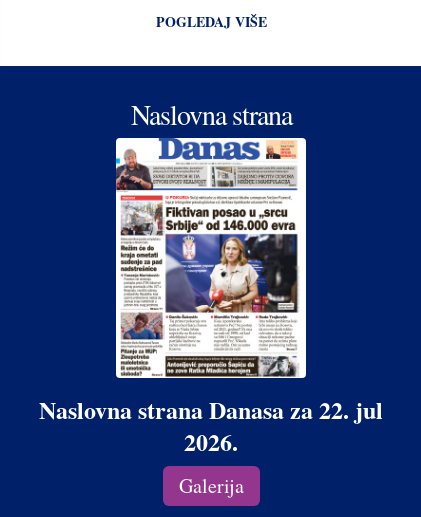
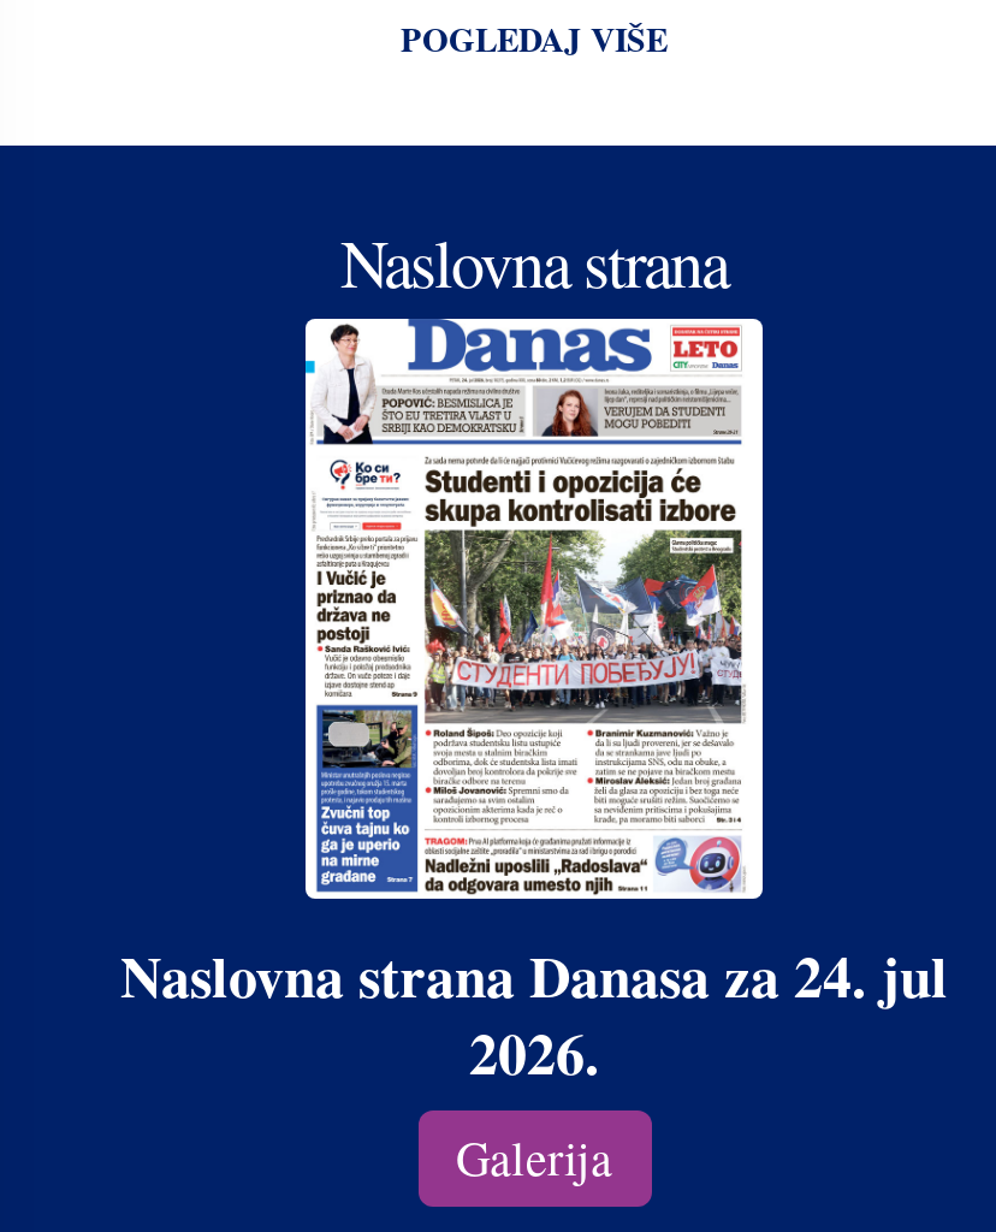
[39,139,383,427] [image] | Naslovna strana Danasa za 22. jul -> [120,321,948,1017] [image] | Naslovna strana Danasa za 24. jul

